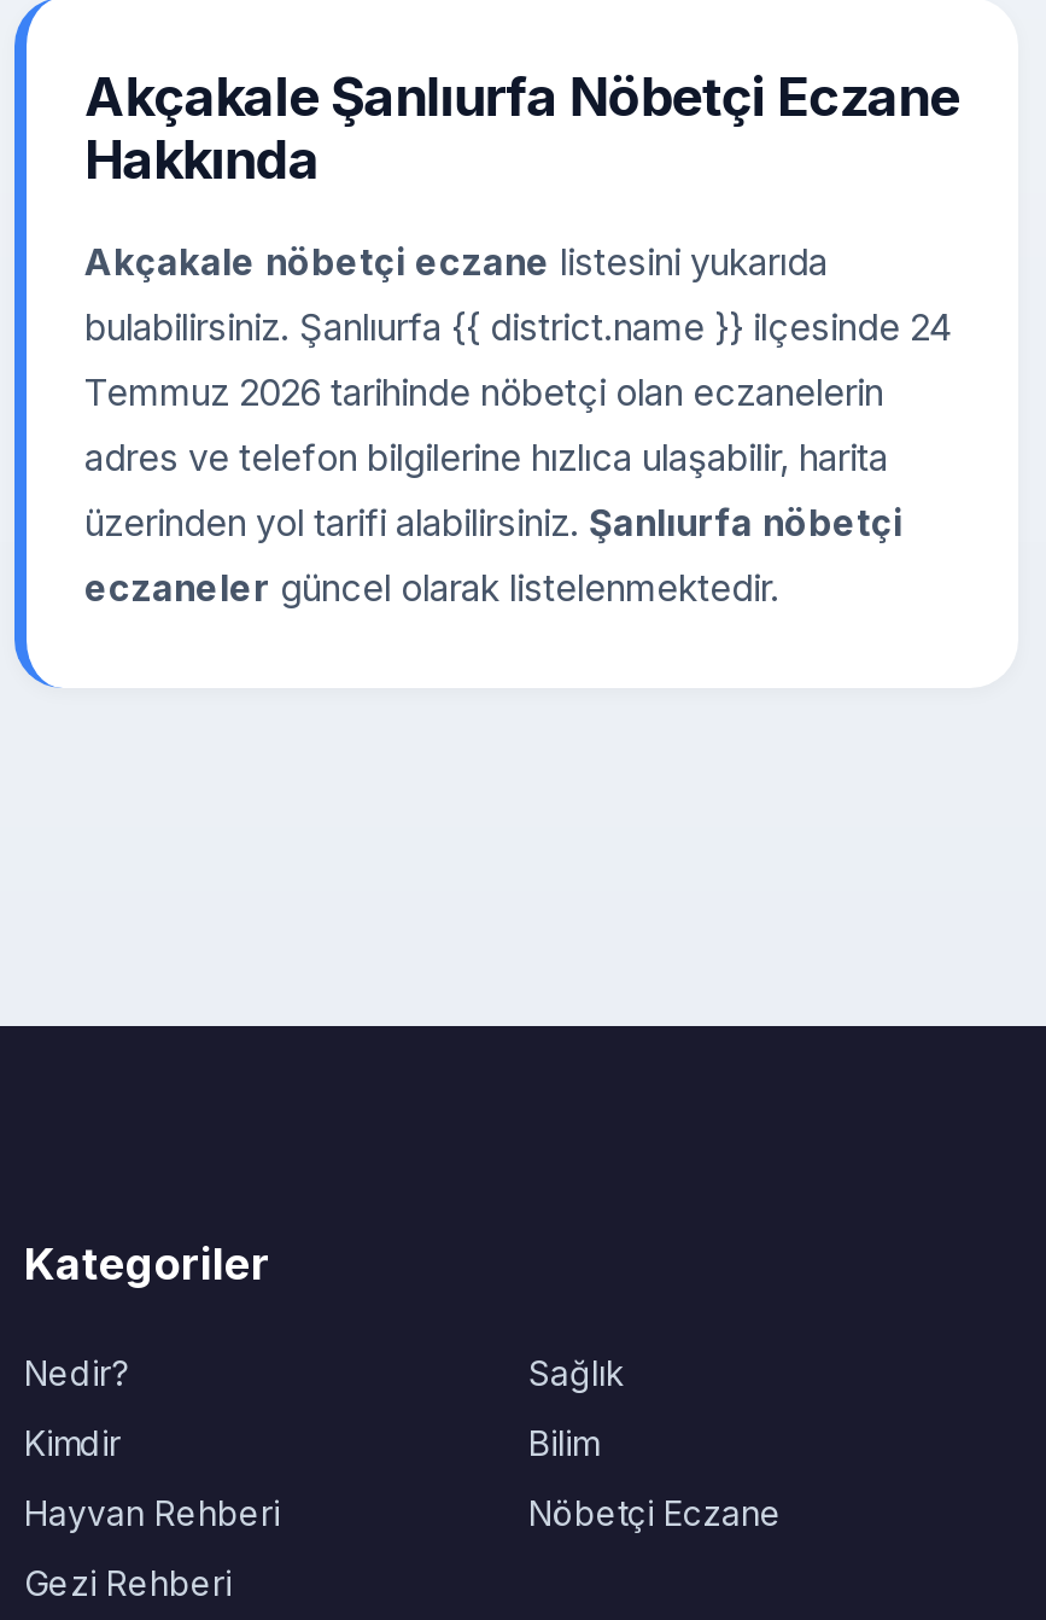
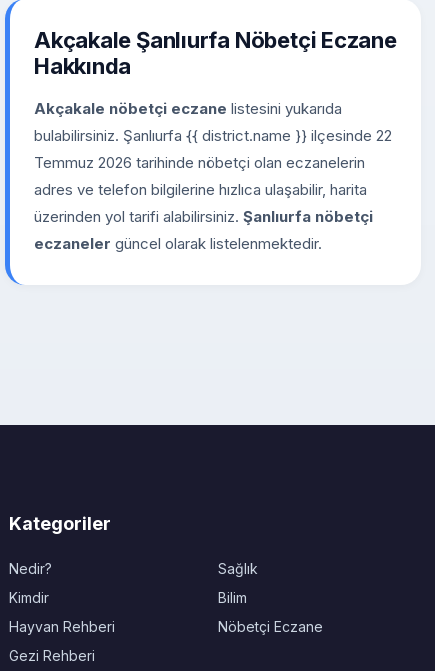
[84,304,951,350] bulabilirsiniz. Şanlıurfa {{ district.name }} ilçesinde 24 -> [34,126,392,145] bulabilirsiniz. Şanlıurfa {{ district.name }} ilçesinde 22

